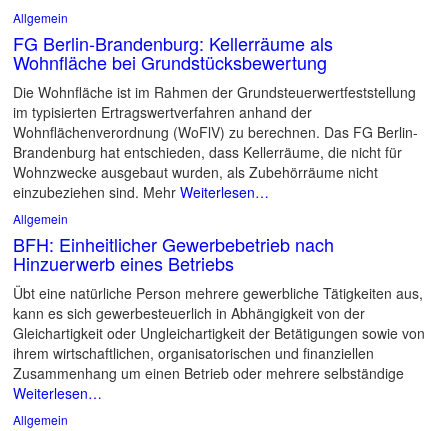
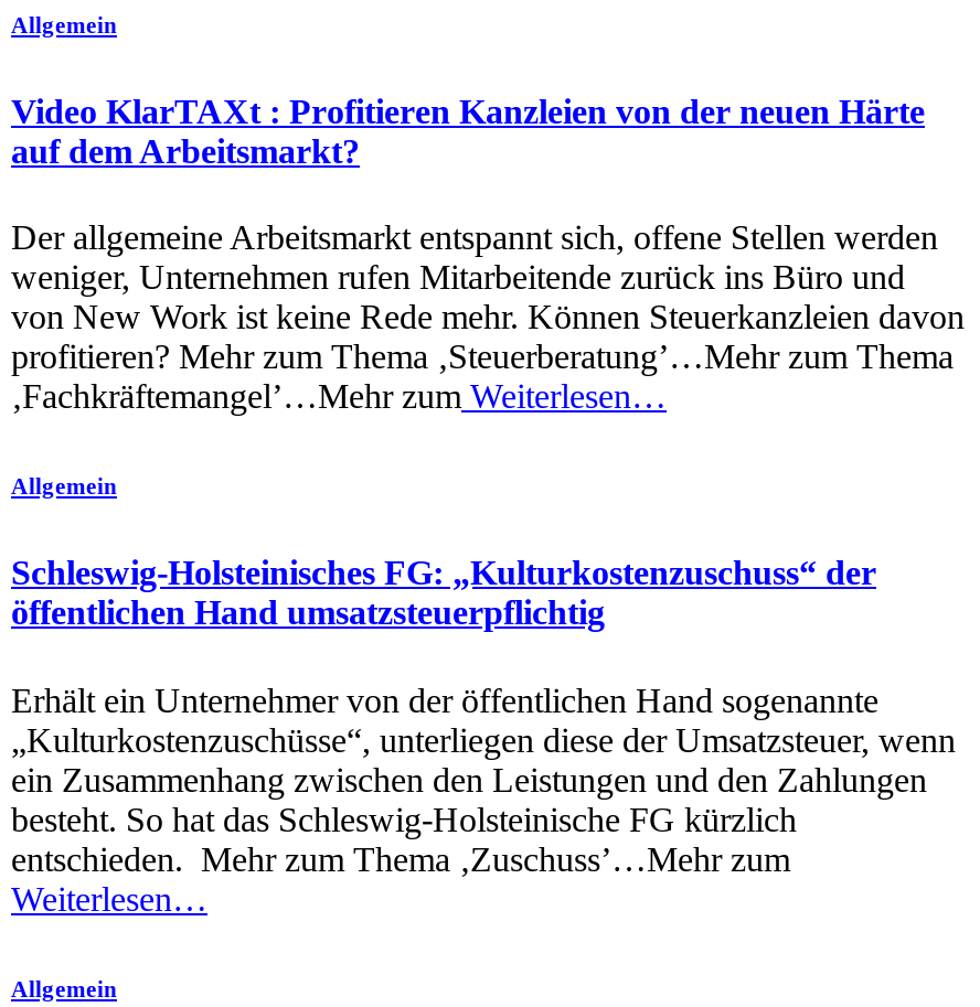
[13,30,418,202] FG Berlin-Brandenburg: Kellerräume als | Wohnfläche bei Grundstücksbewertung | Die Wohnfläche ist im Rahmen der Grundsteuerwertfeststellung | im typisierten Ertragswertverfahren anhand der | Wohnflächenverordnung (WoFlV) zu berechnen. Das FG Berlin- | Brandenburg hat entschieden, dass Kellerräume, die nicht für | Wohnzwecke ausgebaut wurden, als Zubehörräume nicht | einzubeziehen sind. Mehr Weiterlesen… -> [11,93,965,415] Video KlarTAXt : Profitieren Kanzleien von der neuen Härte | auf dem Arbeitsmarkt? | Der allgemeine Arbeitsmarkt entspannt sich, offene Stellen werden | weniger, Unternehmen rufen Mitarbeitende zurück ins Büro und | von New Work ist keine Rede mehr. Können Steuerkanzleien davon | profitieren? Mehr zum Thema ‚Steuerberatung’…Mehr zum Thema | ‚Fachkräftemangel’…Mehr zum Weiterlesen…
[13,231,425,383] BFH: Einheitlicher Gewerbebetrieb nach | Hinzuerwerb eines Betriebs | Übt eine natürliche Person mehrere gewerbliche Tätigkeiten aus, | kann es sich gewerbesteuerlich in Abhängigkeit von der | Gleichartigkeit oder Ungleichartigkeit der Betätigungen sowie von | ihrem wirtschaftlichen, organisatorischen und finanziellen | Zusammenhang um einen Betrieb oder mehrere selbständige -> [11,554,956,877] Schleswig-Holsteinisches FG: „Kulturkostenzuschuss“ der | öffentlichen Hand umsatzsteuerpflichtig | Erhält ein Unternehmer von der öffentlichen Hand sogenannte | „Kulturkostenzuschüsse“, unterliegen diese der Umsatzsteuer, wenn | ein Zusammenhang zwischen den Leistungen und den Zahlungen | besteht. So hat das Schleswig-Holsteinische FG kürzlich | entschieden. Mehr zum Thema ‚Zuschuss’…Mehr zum

